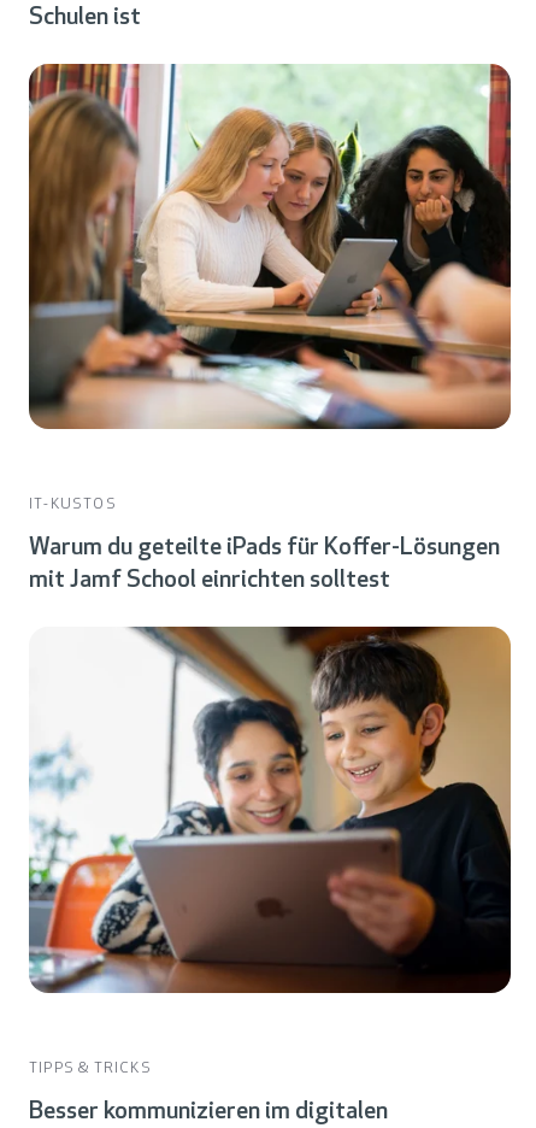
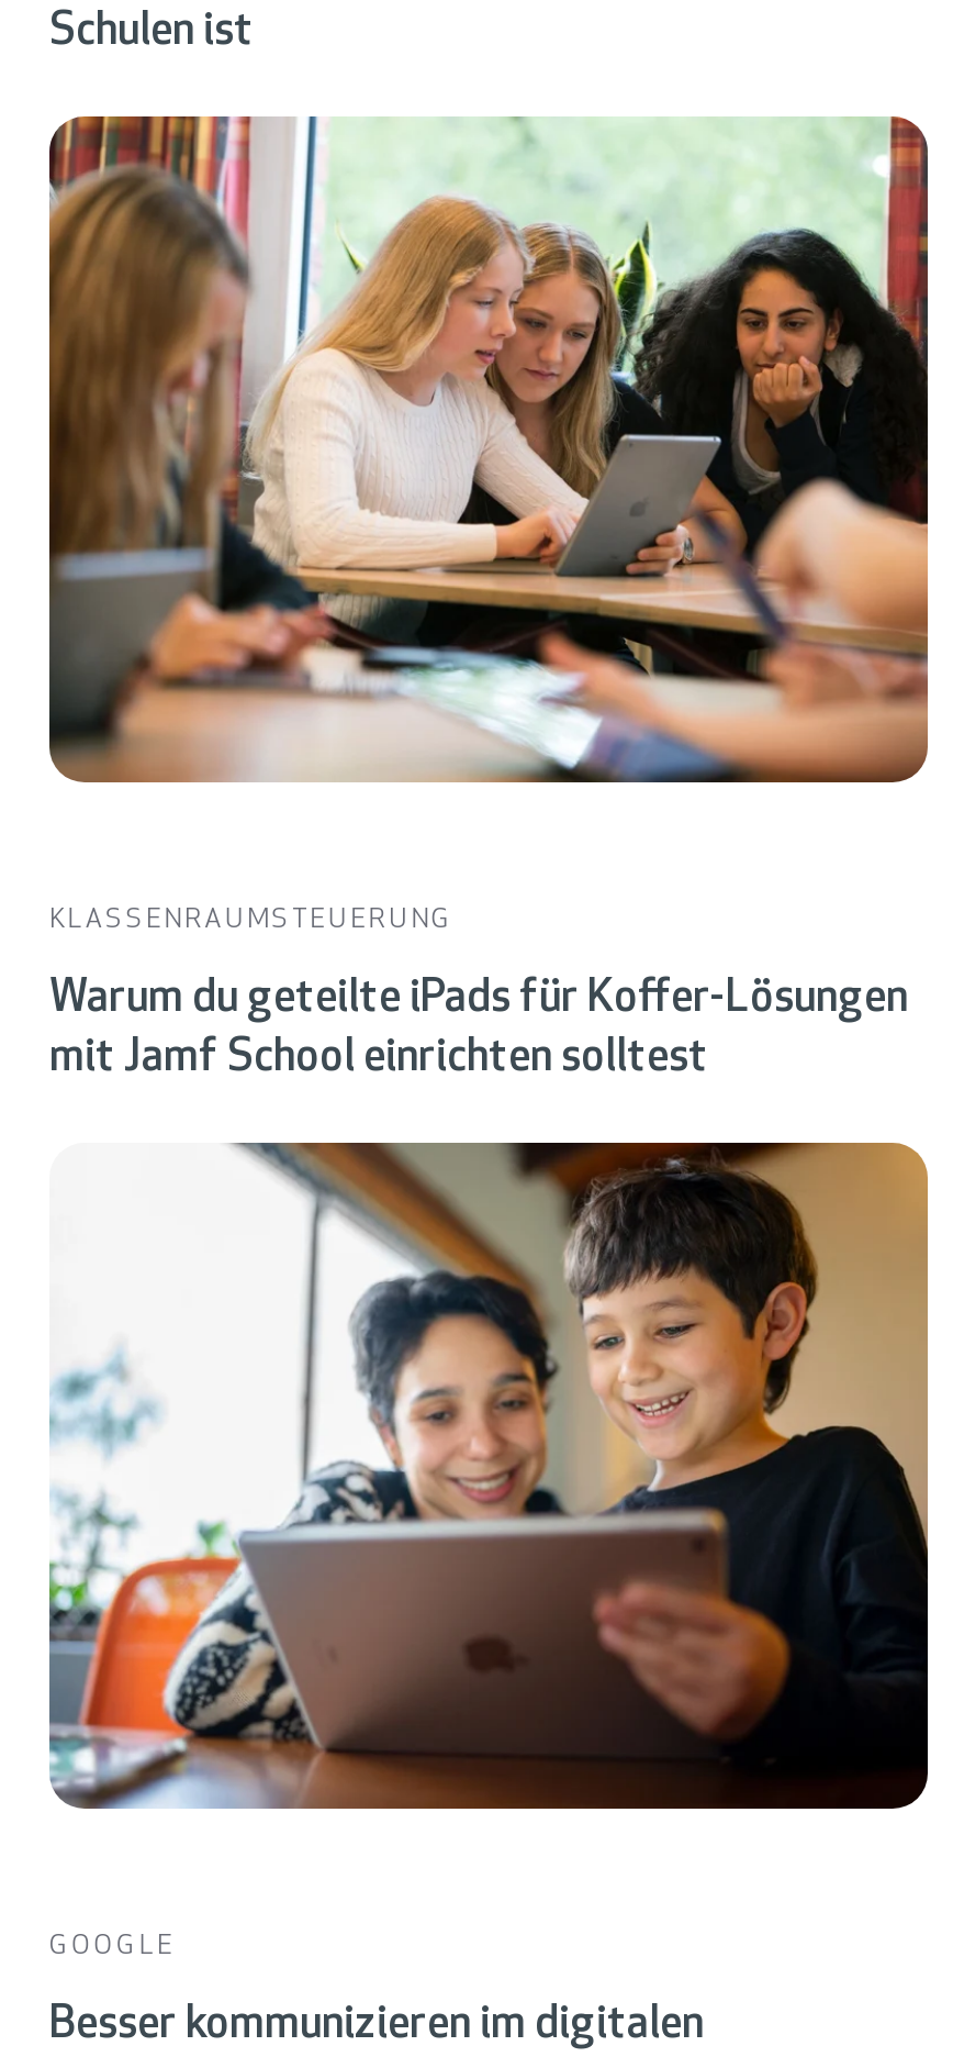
[29,498,117,512] IT-KUSTOS -> [49,908,454,934] KLASSENRAUMSTEUERUNG
[29,1061,152,1076] TIPPS & TRICKS -> [49,1934,175,1961] GOOGLE

